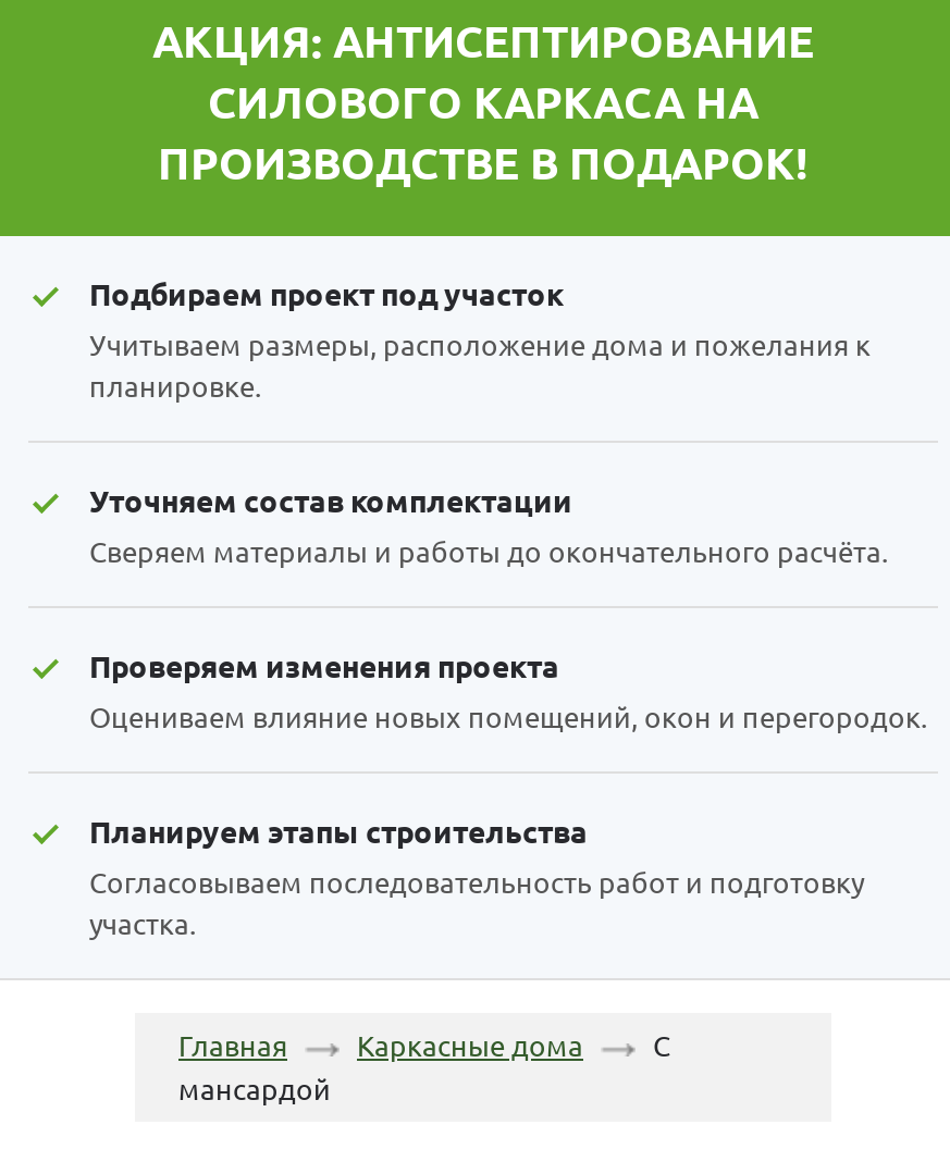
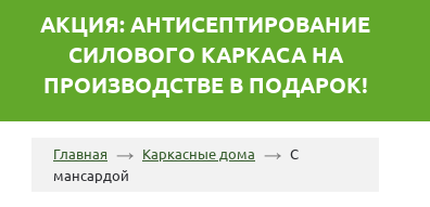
[89,273,927,941] Подбираем проект под участок | Учитываем размеры, расположение дома и пожелания к | планировке. | Уточняем состав комплектации | Сверяем материалы и работы до окончательного расчёта. | Проверяем изменения проекта | Оцениваем влияние новых помещений, окон и перегородок. | Планируем этапы строительства | Согласовываем последовательность работ и подготовку | участка. -> none

